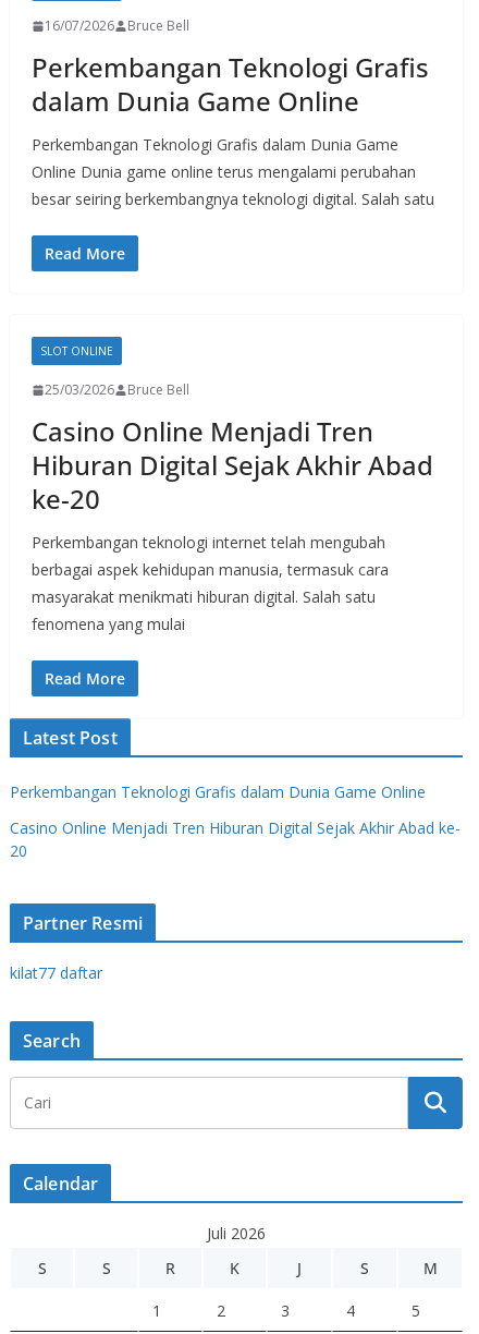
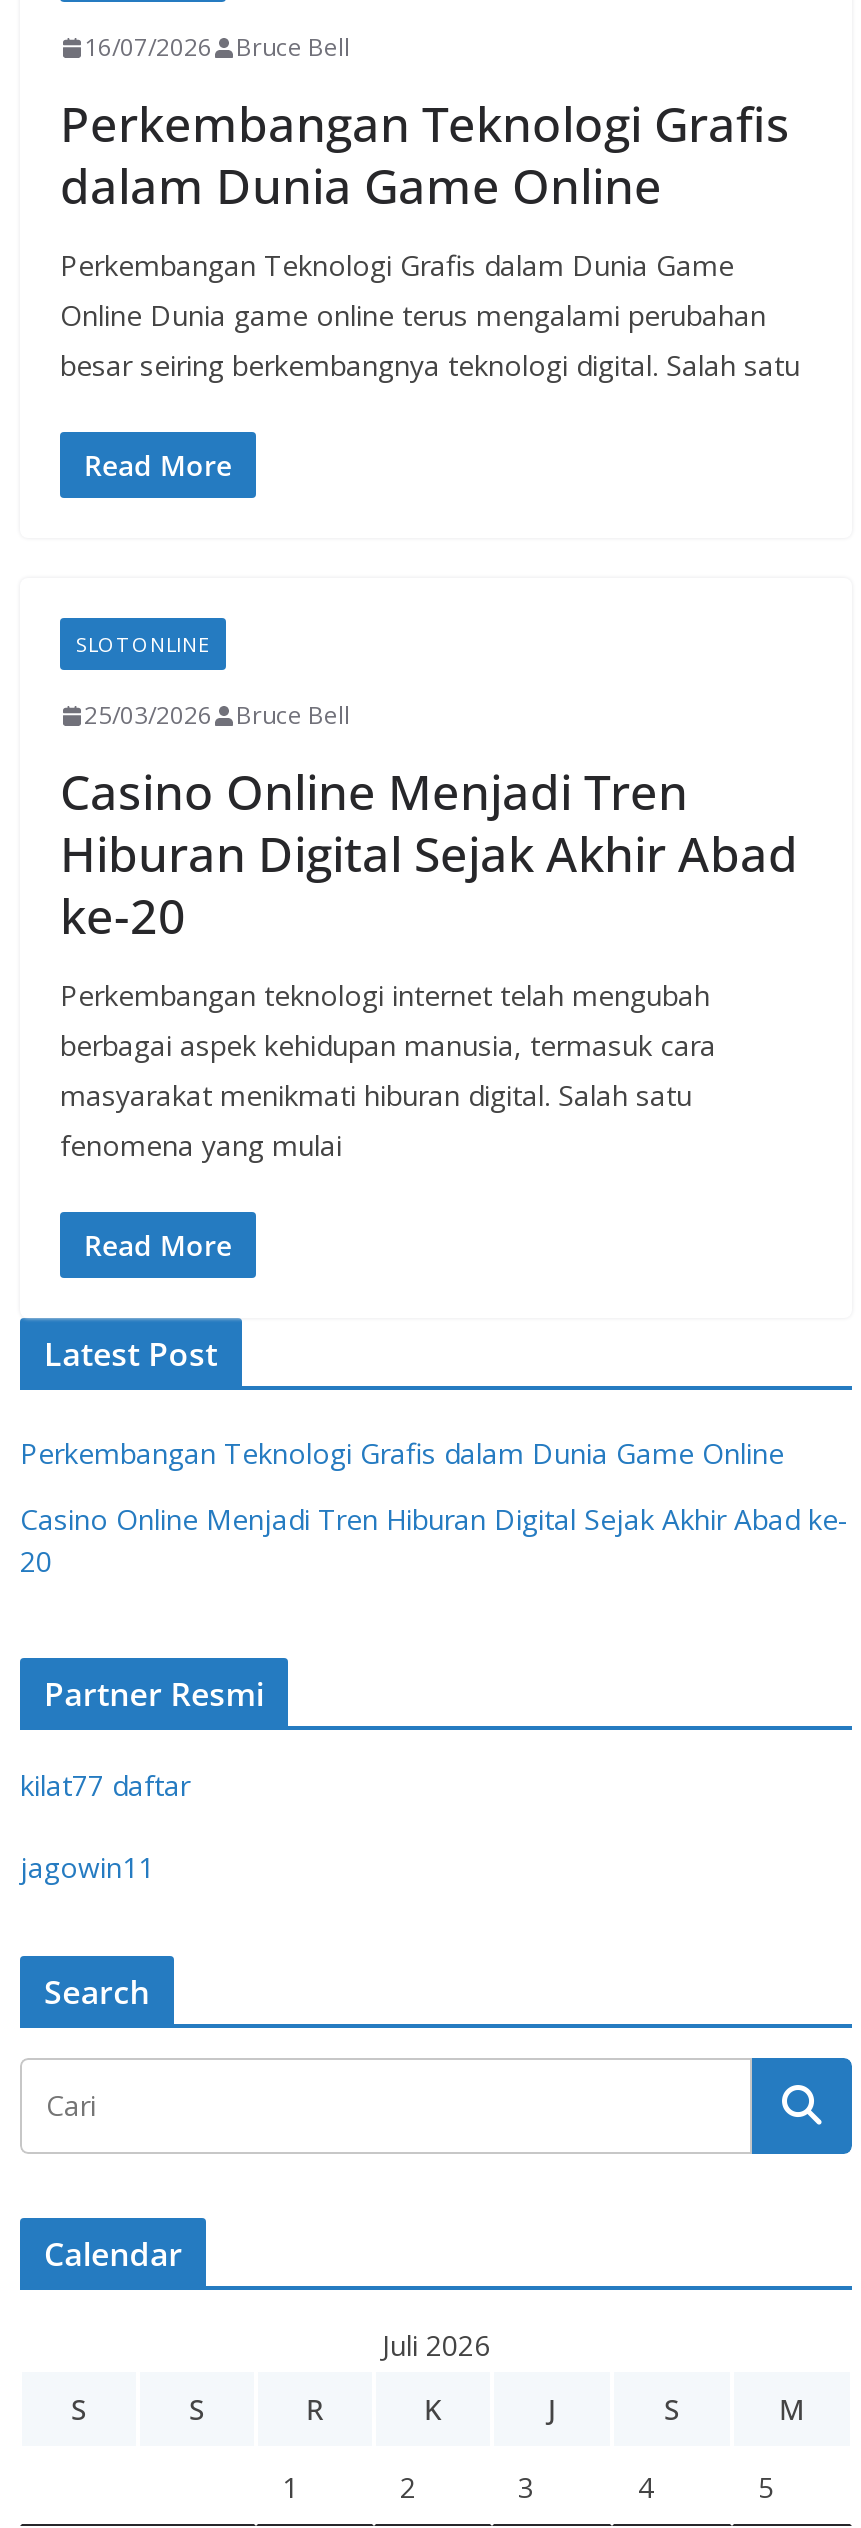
none -> [20,1848,154,1886] jagowin11

